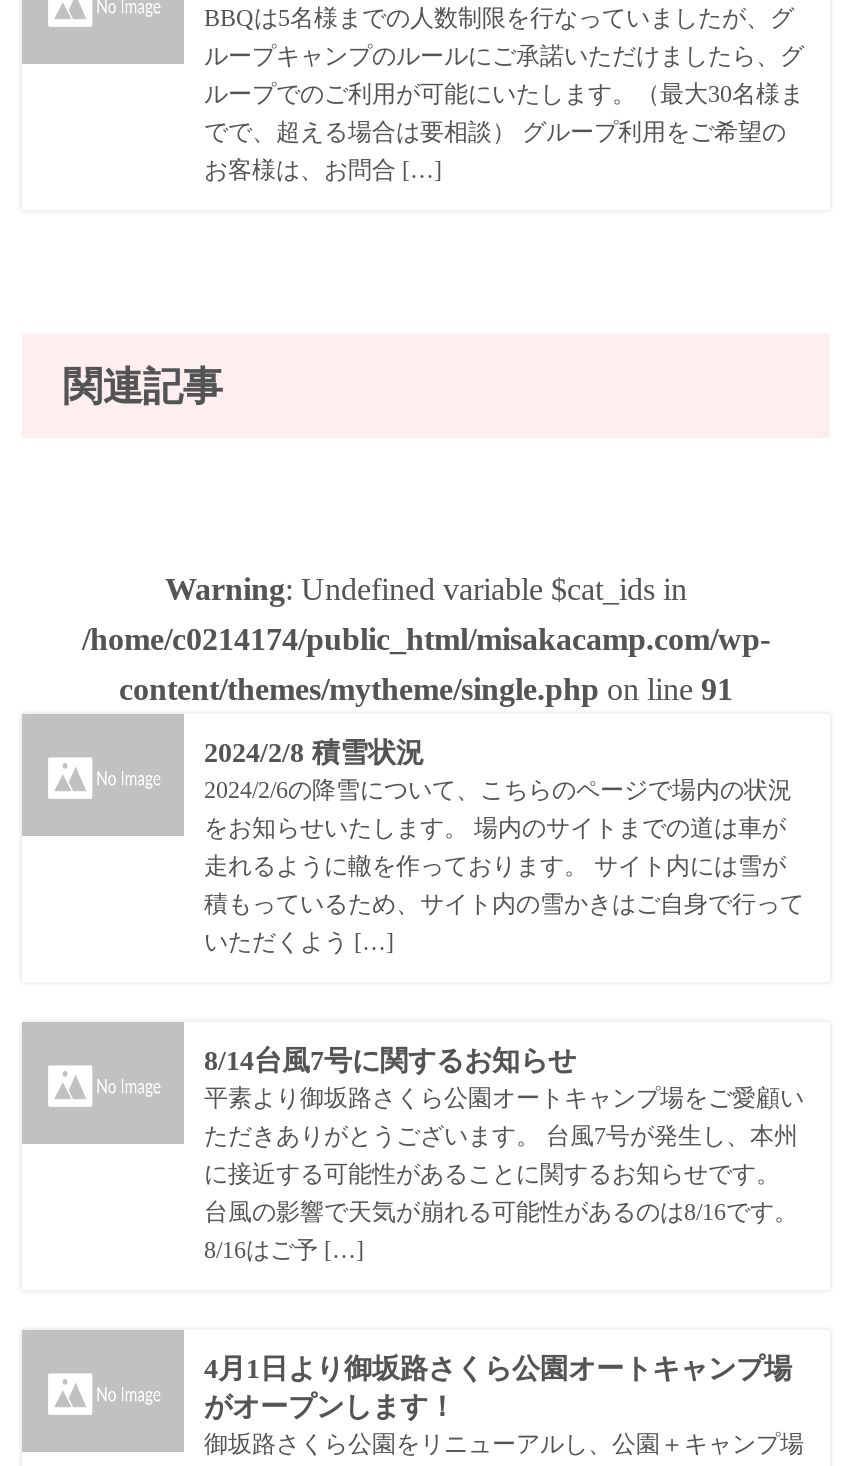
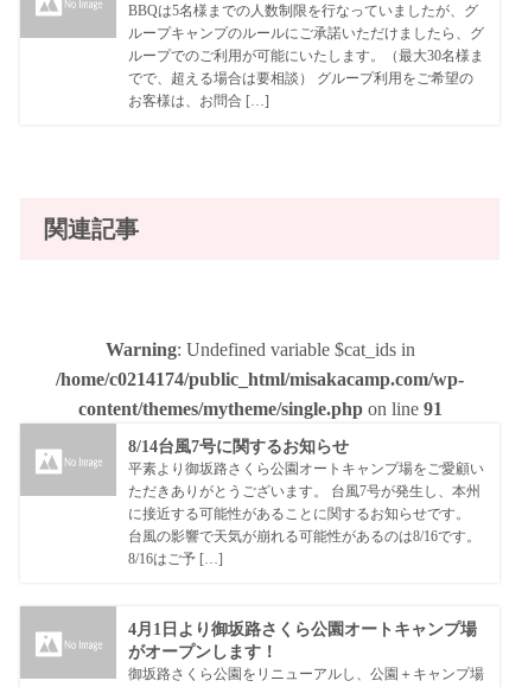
[204,738,804,956] 2024/2/8 積雪状況 | 2024/2/6の降雪について、こちらのページで場内の状況 | をお知らせいたします。 場内のサイトまでの道は車が | 走れるように轍を作っております。 サイト内には雪が | 積もっているため、サイト内の雪かきはご自身で行って | いただくよう […] -> none

